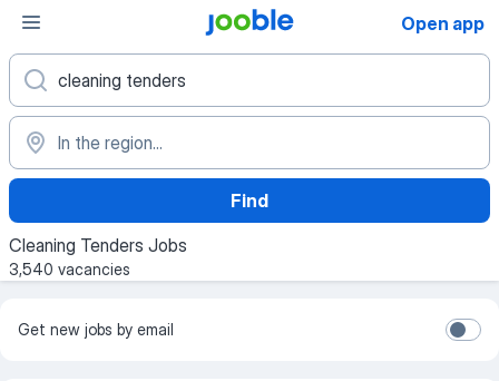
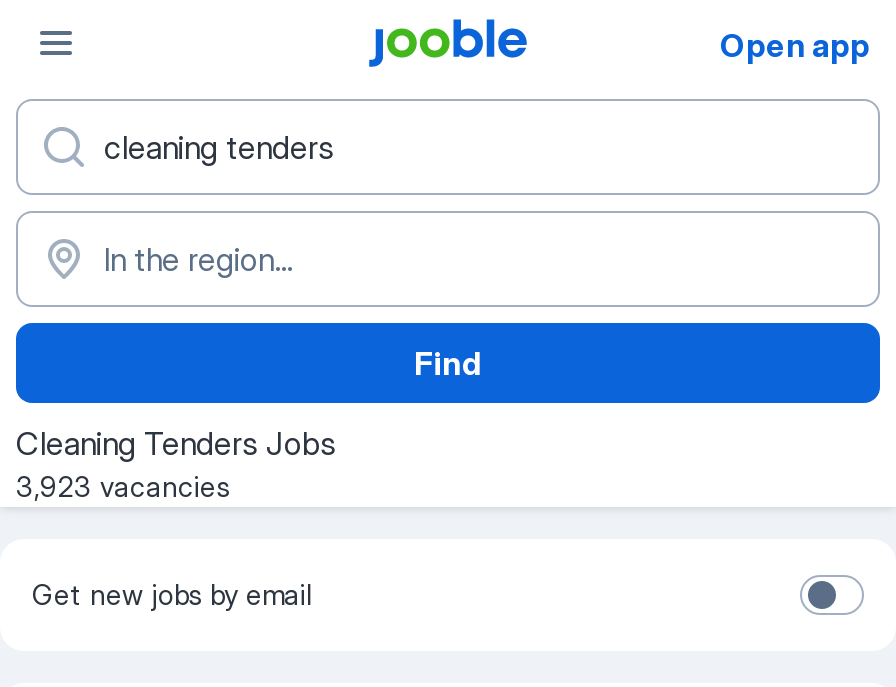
[9,260,130,279] 3,540 vacancies -> [16,469,230,503] 3,923 vacancies

